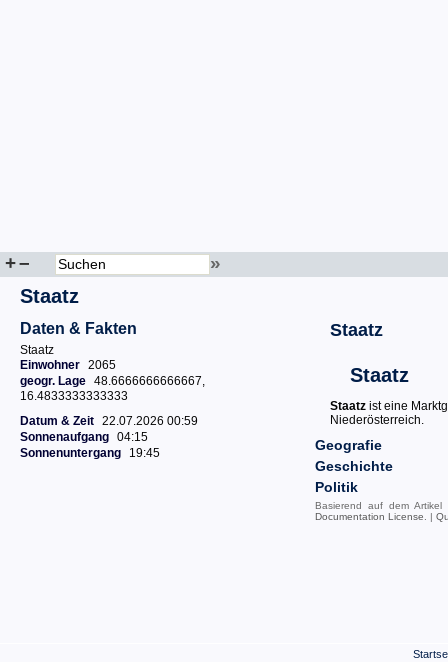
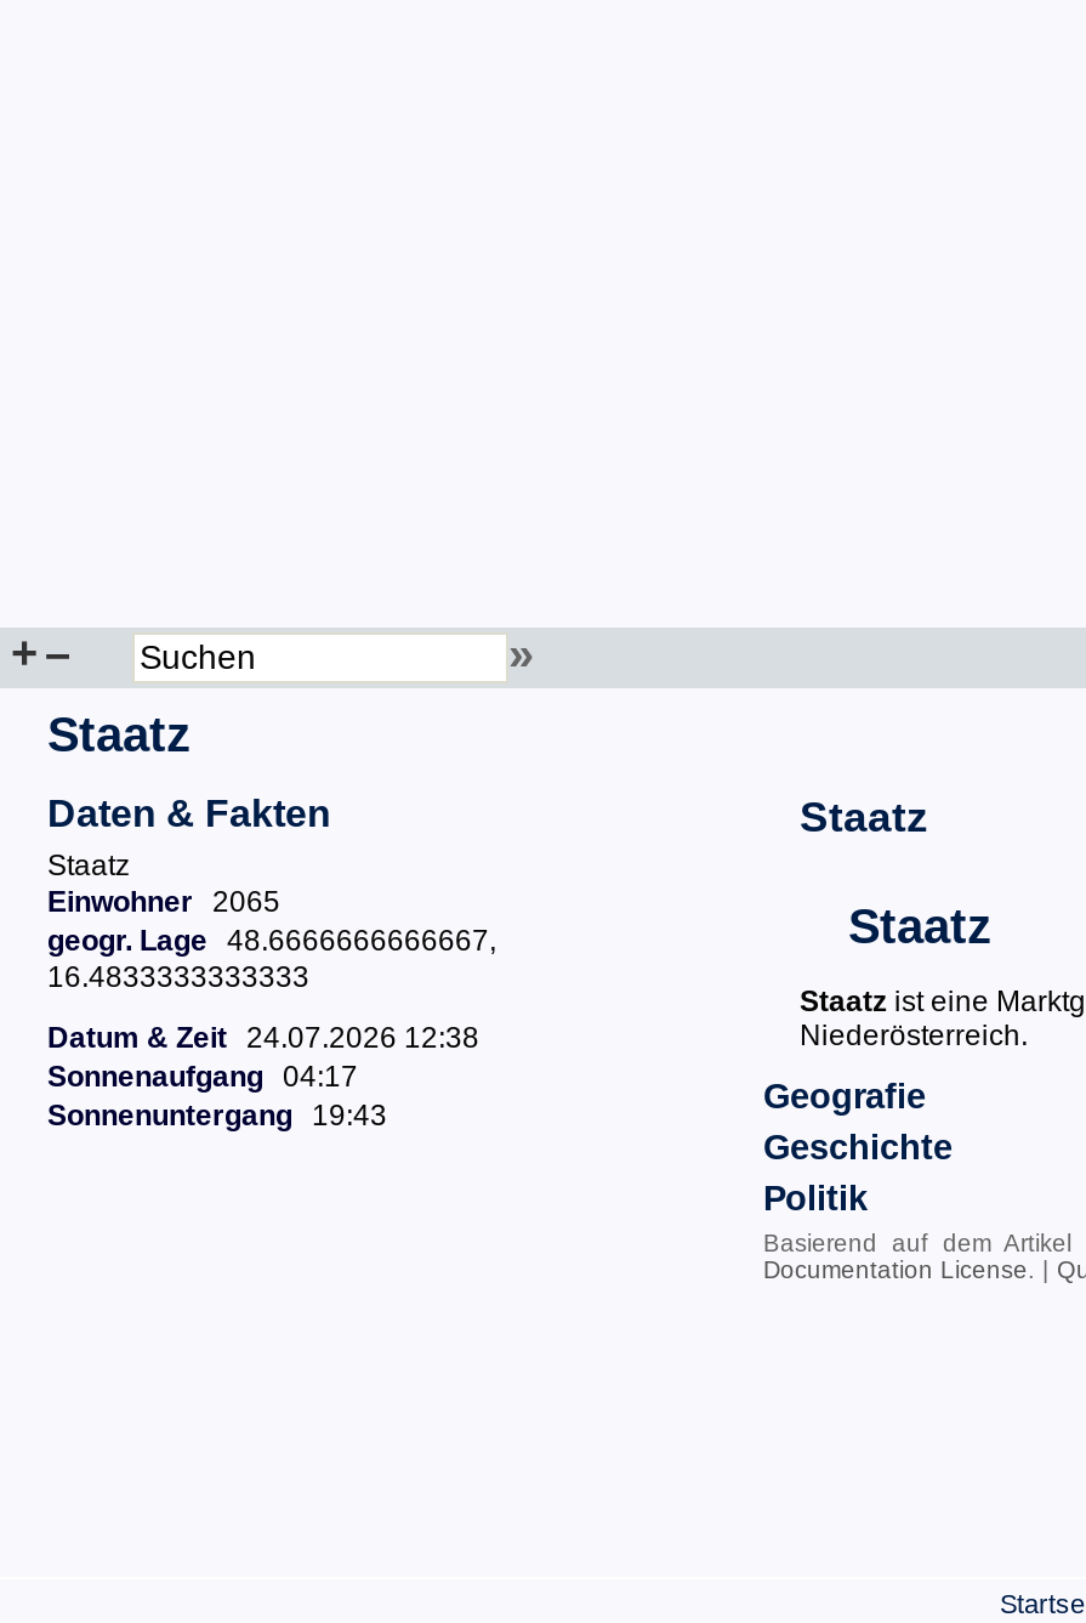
[20,414,198,428] Datum & Zeit 22.07.2026 00:59 -> [47,1021,479,1055] Datum & Zeit 24.07.2026 12:38
[20,430,148,444] Sonnenaufgang 04:15 -> [47,1060,358,1094] Sonnenaufgang 04:17
[20,446,160,460] Sonnenuntergang 19:45 -> [47,1099,387,1133] Sonnenuntergang 19:43

